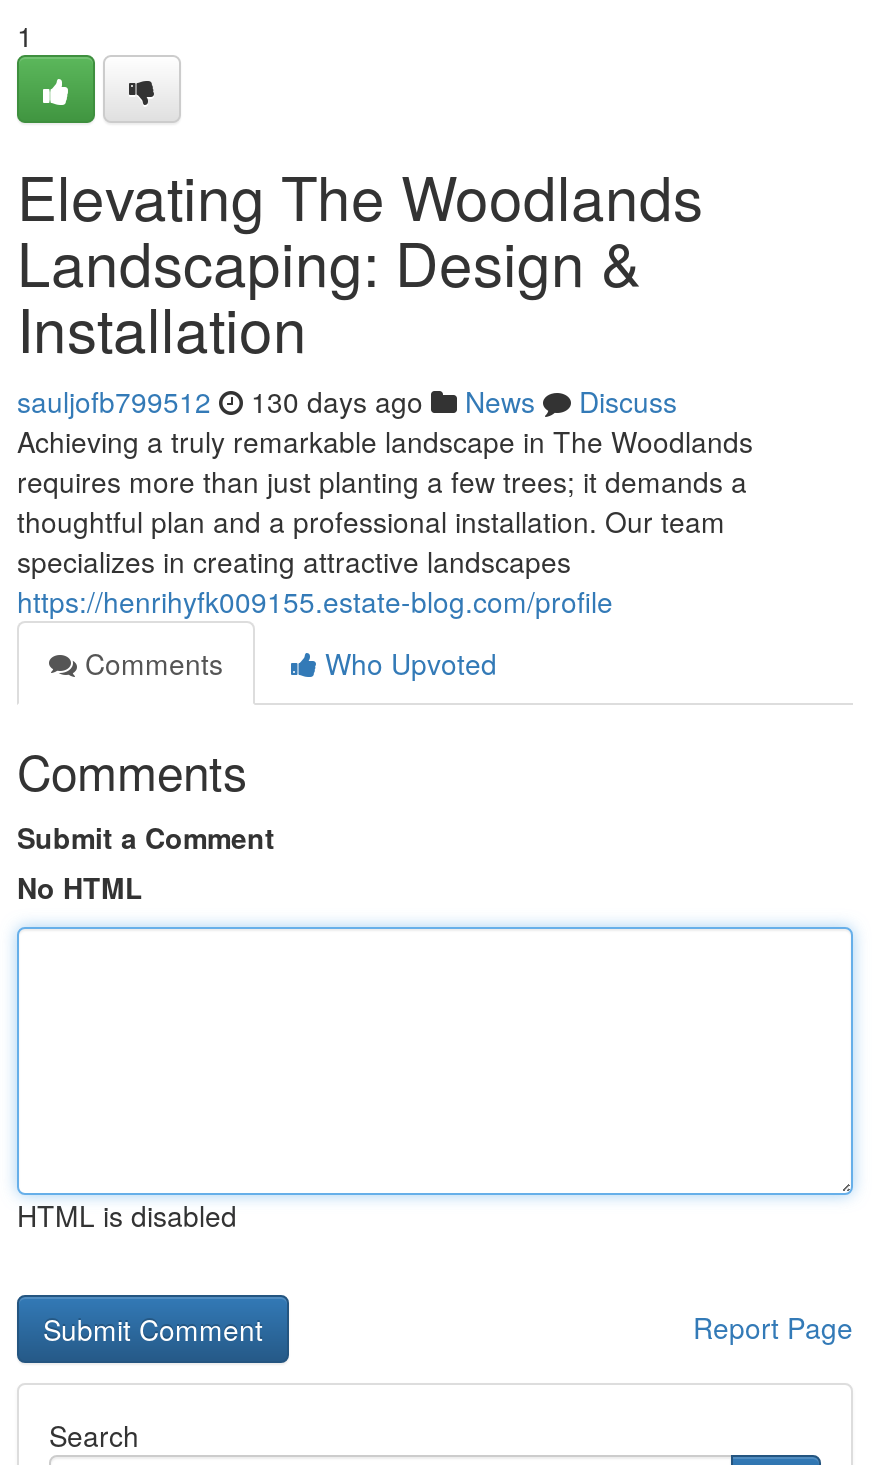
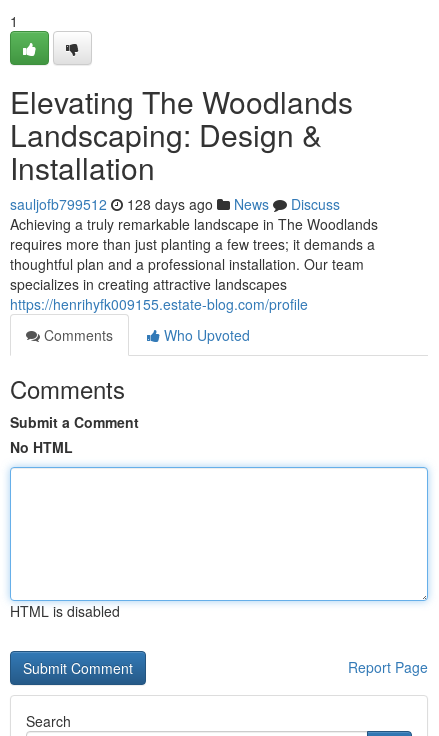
[17,381,677,421] sauljofb799512 130 days ago News Discuss -> [10,194,340,214] sauljofb799512 128 days ago News Discuss

